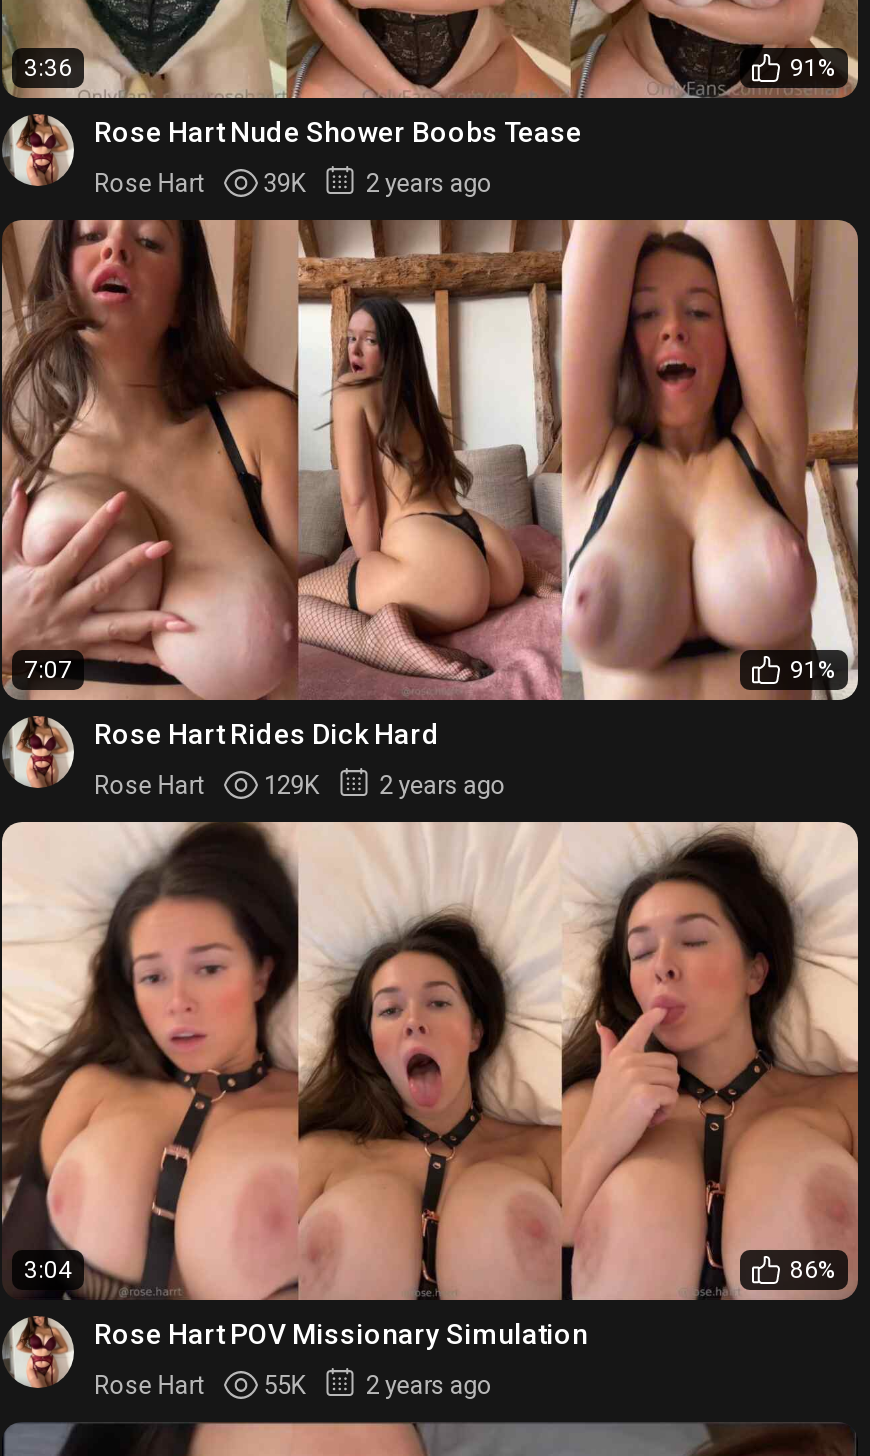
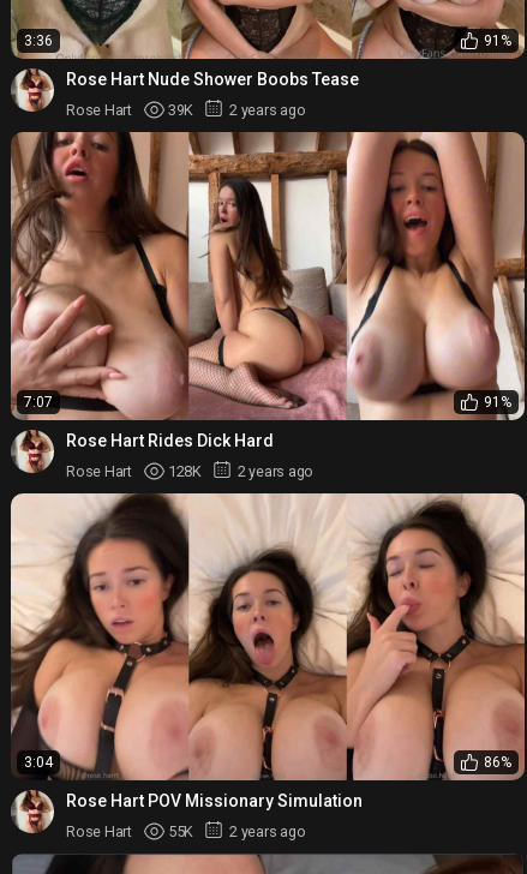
[264,769,506,799] 129K 2 years ago -> [168,462,313,480] 128K 2 years ago

